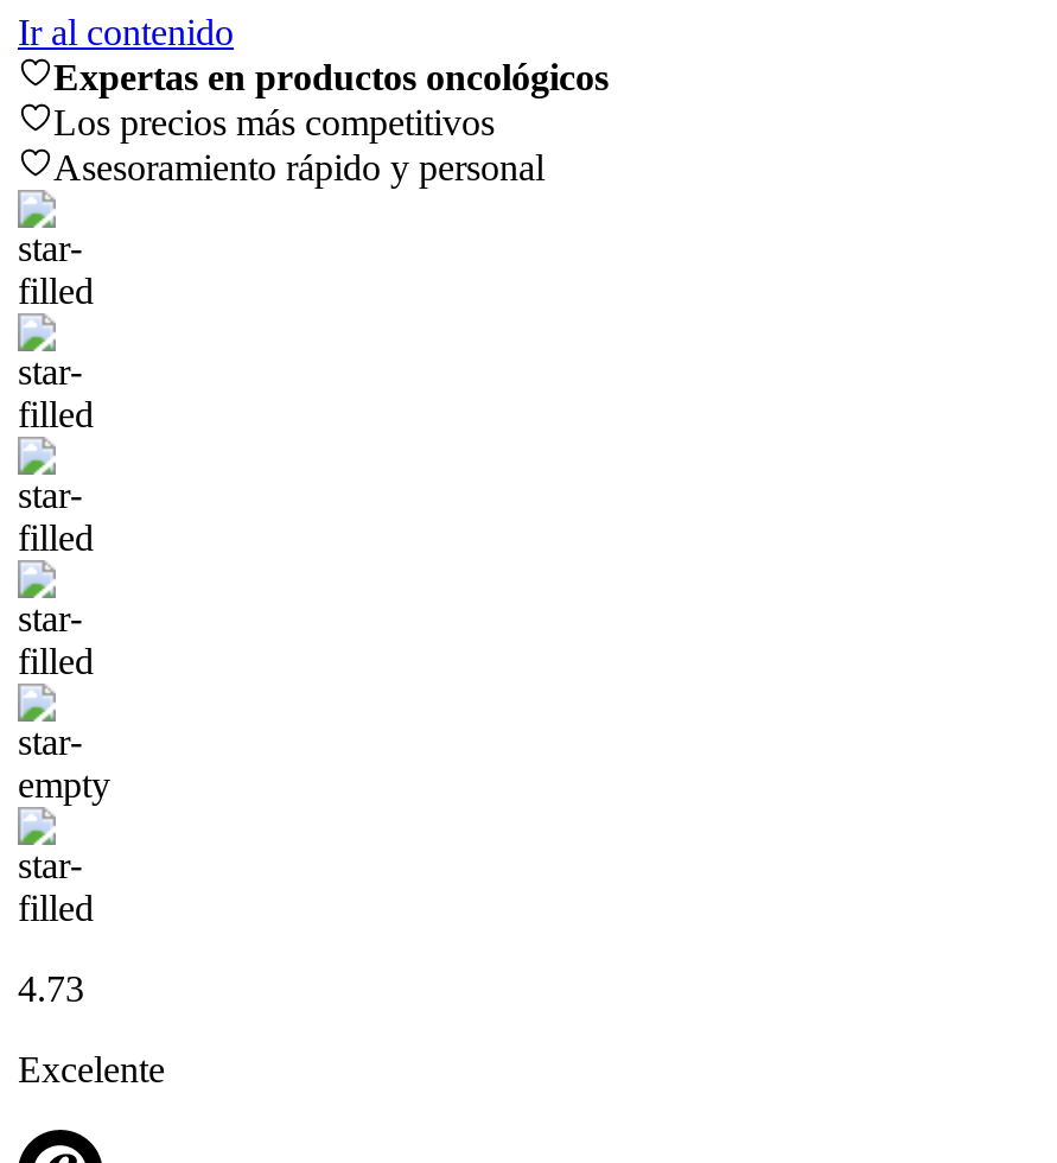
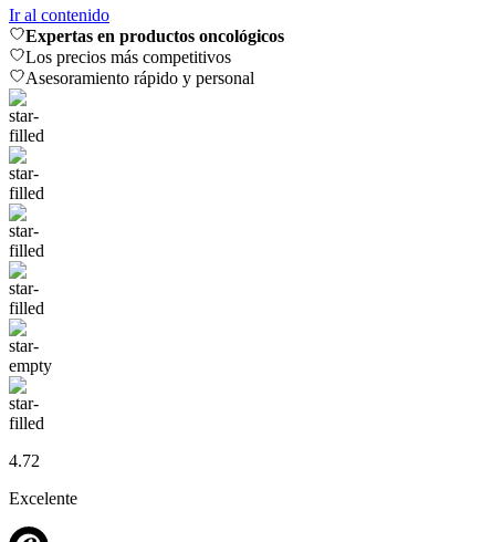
[18,968,84,1009] 4.73 -> [9,451,40,470] 4.72

